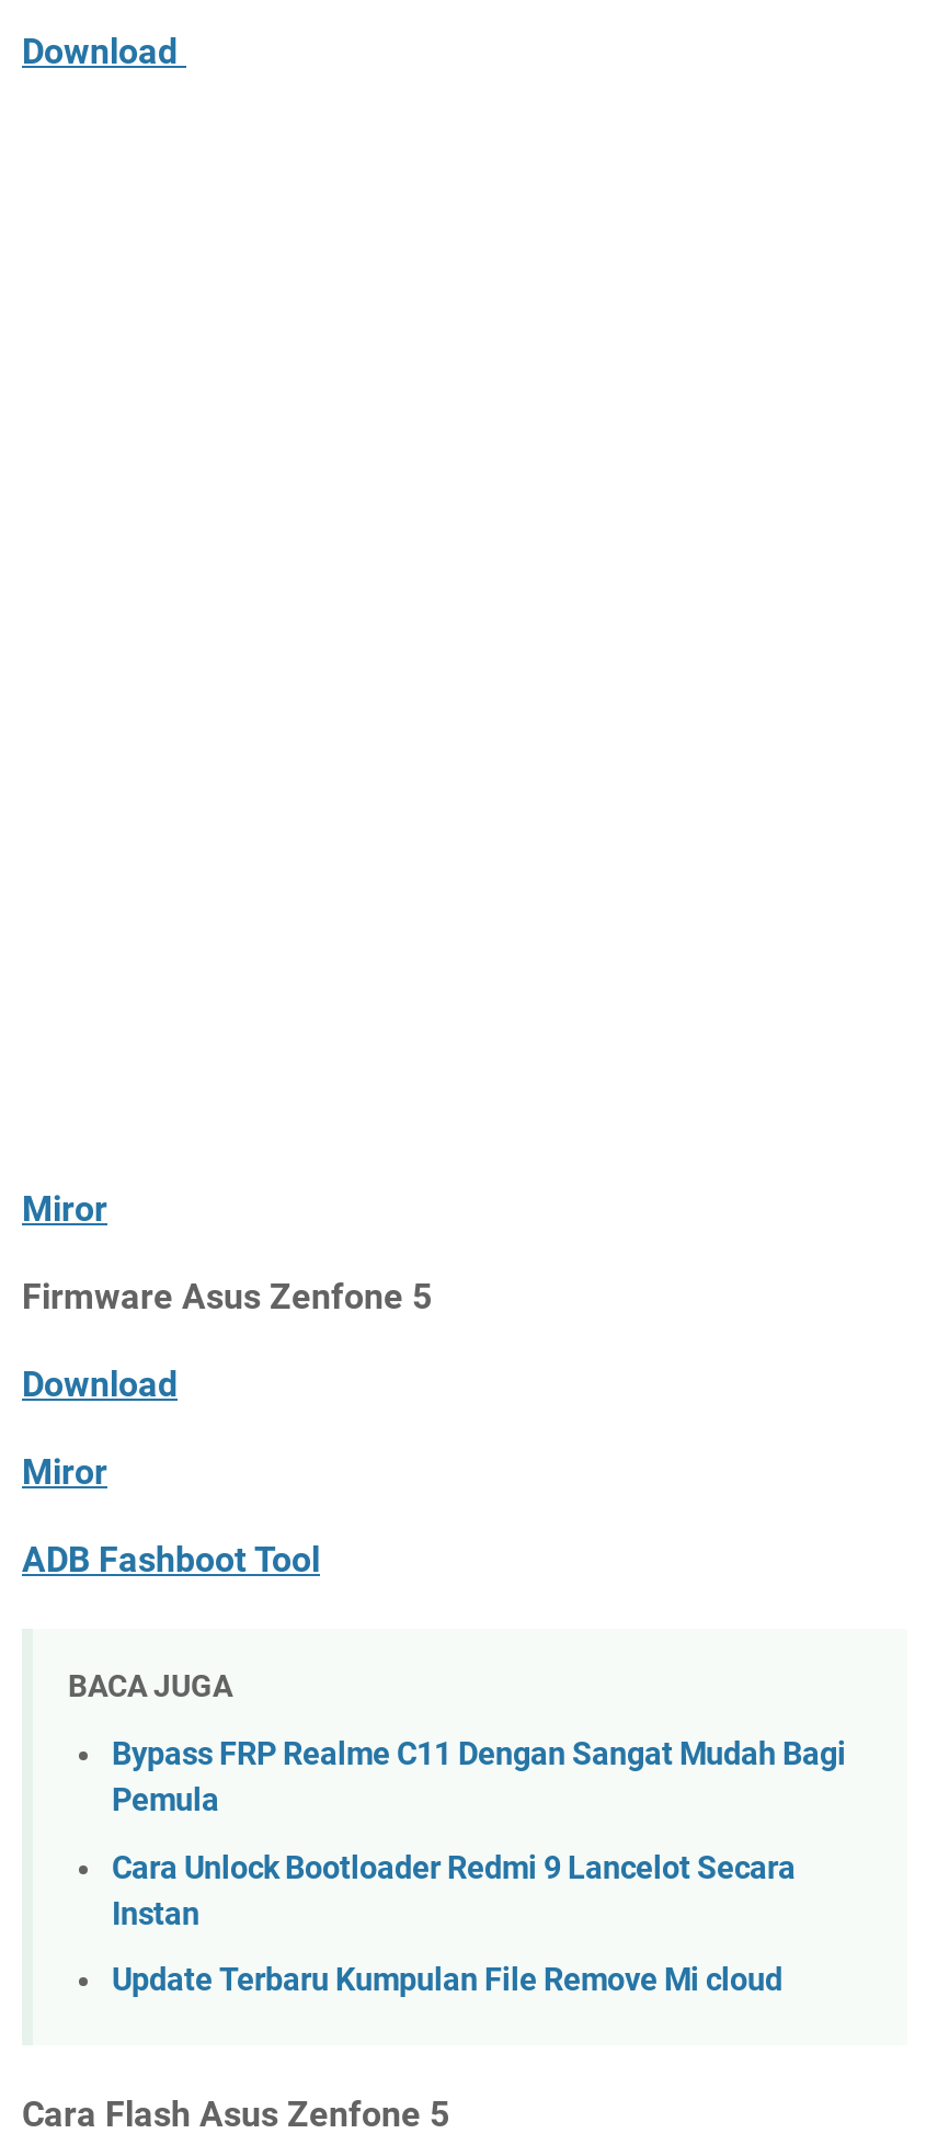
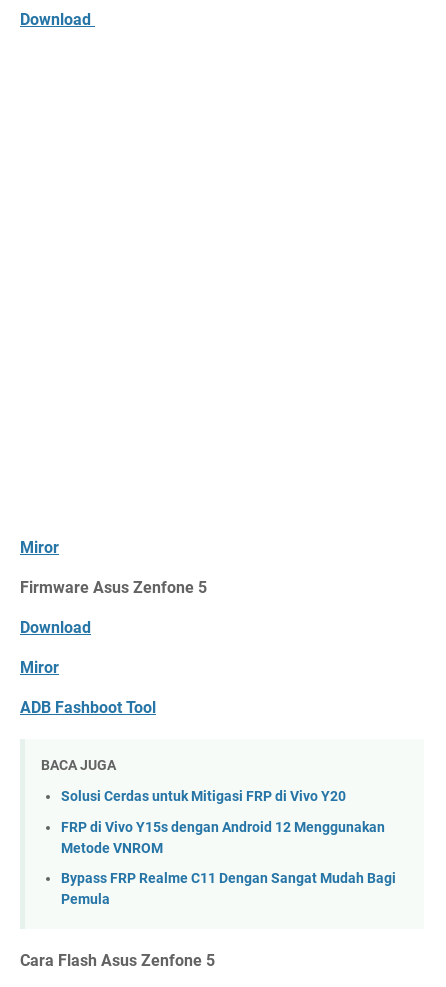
none -> [61,788,385,857] Solusi Cerdas untuk Mitigasi FRP di Vivo Y20 | FRP di Vivo Y15s dengan Android 12 Menggunakan | Metode VNROM
moved [112,1736,846,1820] -> [61,870,396,908]: Bypass FRP Realme C11 Dengan Sangat Mudah Bagi | Pemula
[112,1850,796,2000] Cara Unlock Bootloader Redmi 9 Lancelot Secara | Instan | Update Terbaru Kumpulan File Remove Mi cloud -> none

